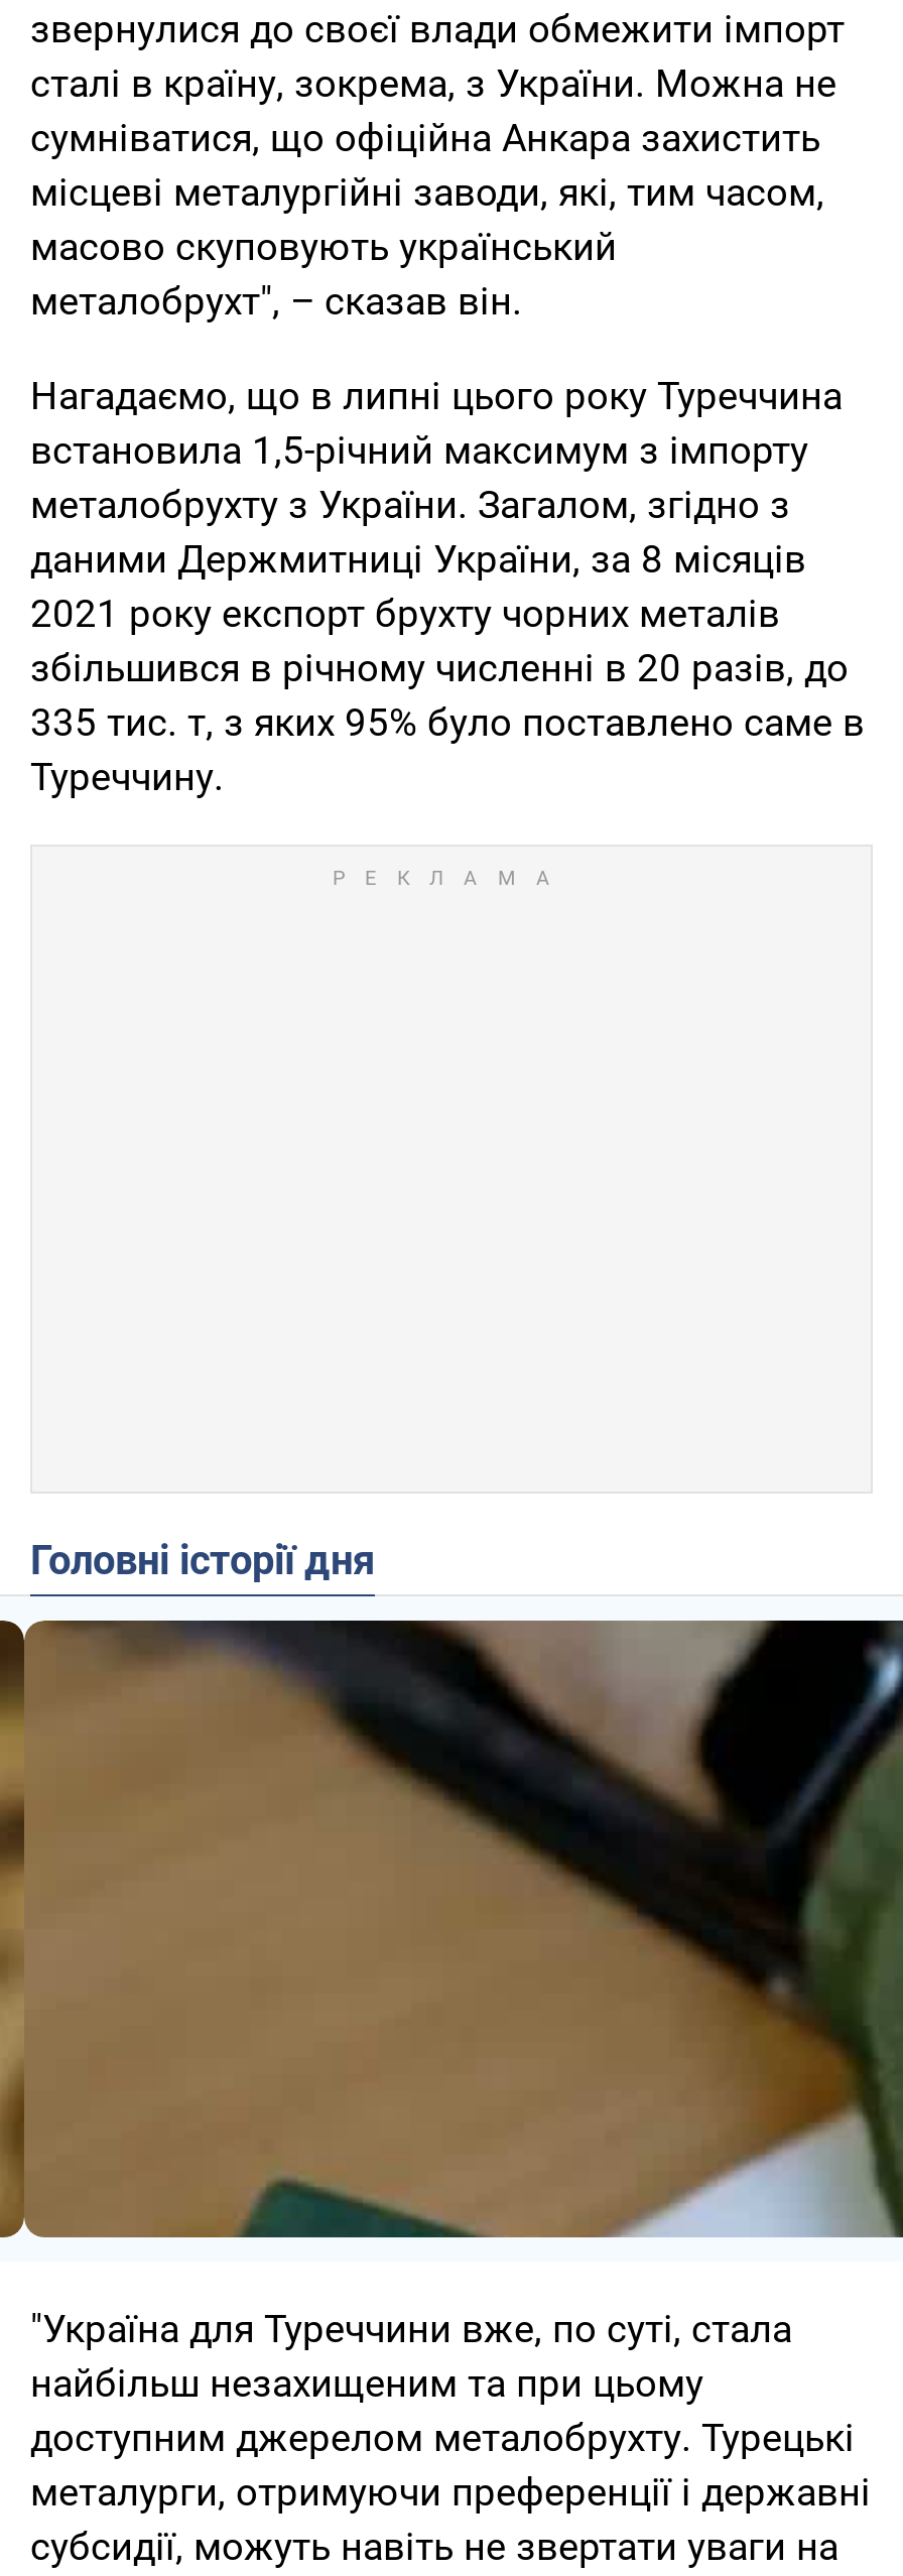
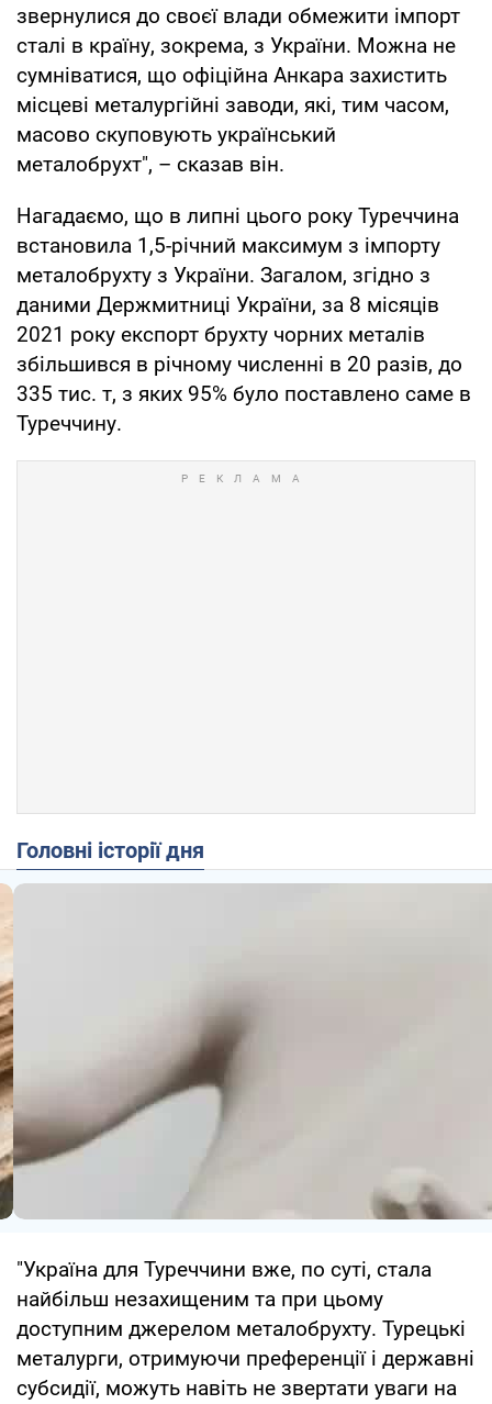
[6,1619,897,2239] [image] -> [3,883,489,1221] [image]

